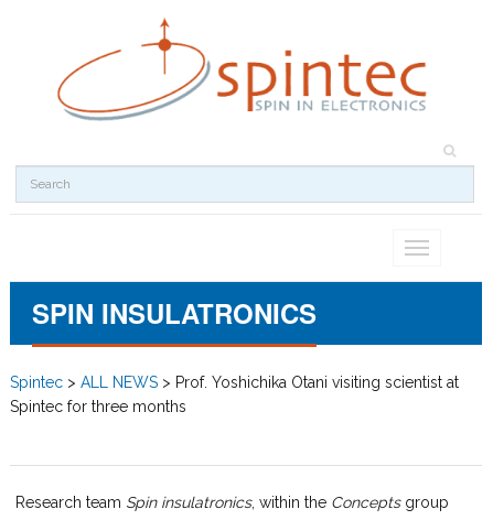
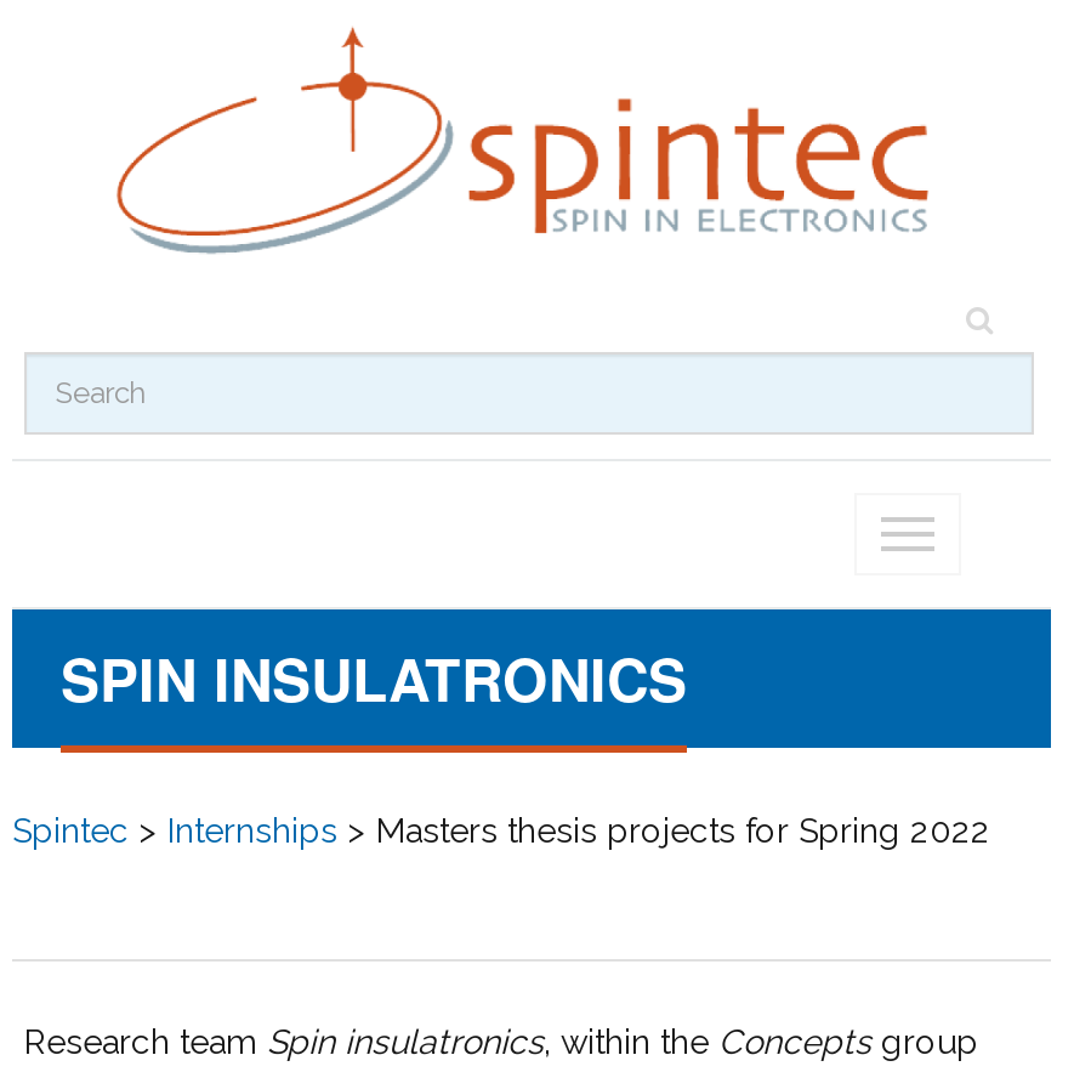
[10,373,459,415] Spintec > ALL NEWS > Prof. Yoshichika Otani visiting scientist at | Spintec for three months -> [12,810,990,849] Spintec > Internships > Masters thesis projects for Spring 2022

